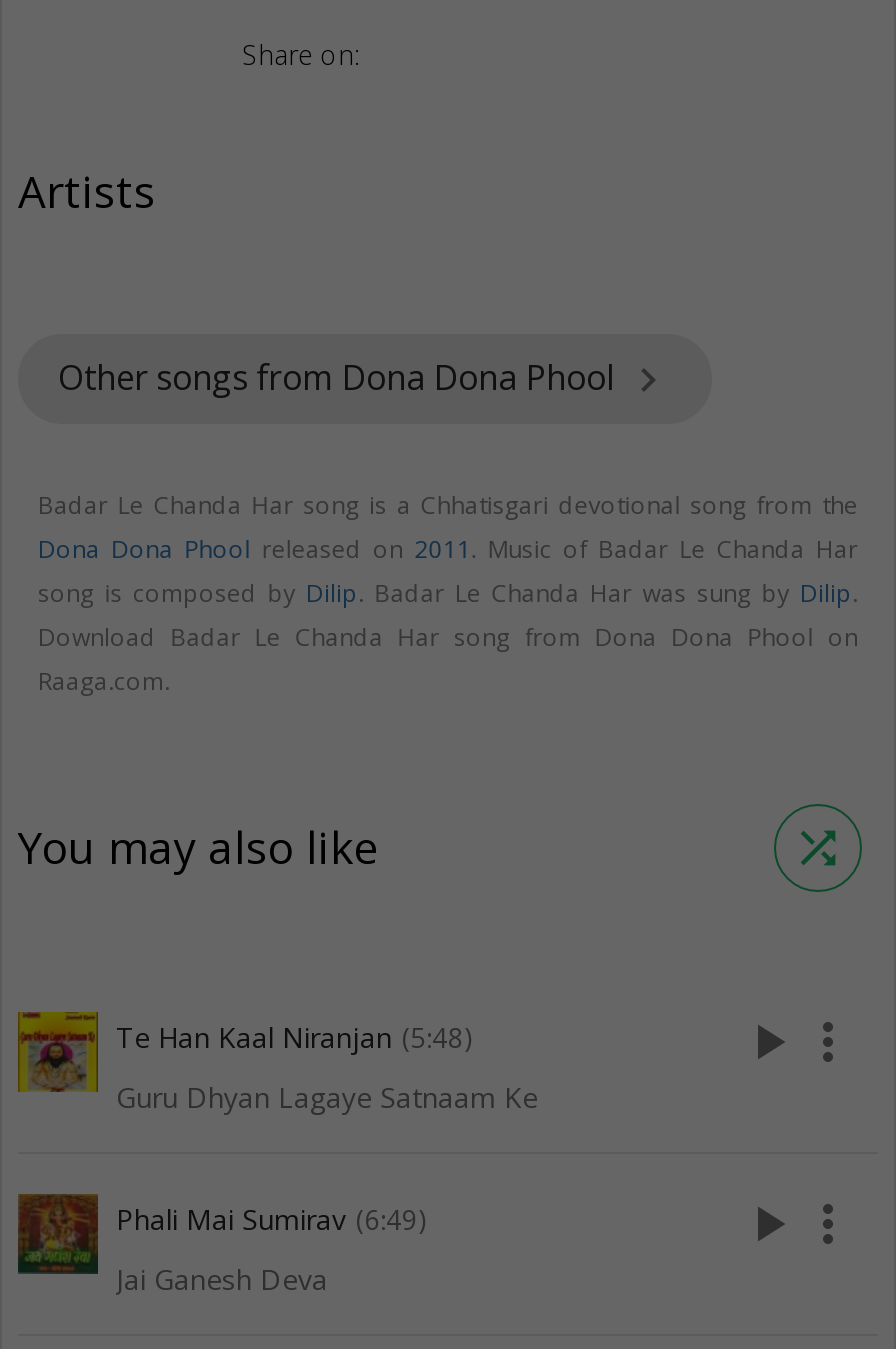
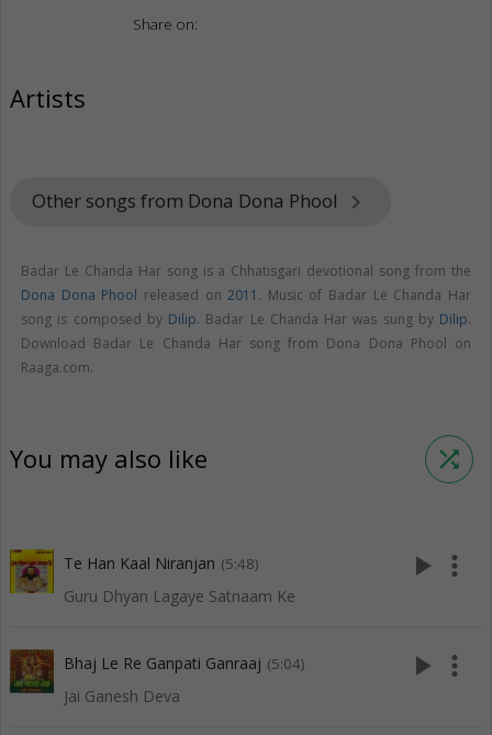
[116,1201,426,1239] Phali Mai Sumirav (6:49) -> [64,653,305,674] Bhaj Le Re Ganpati Ganraaj (5:04)

